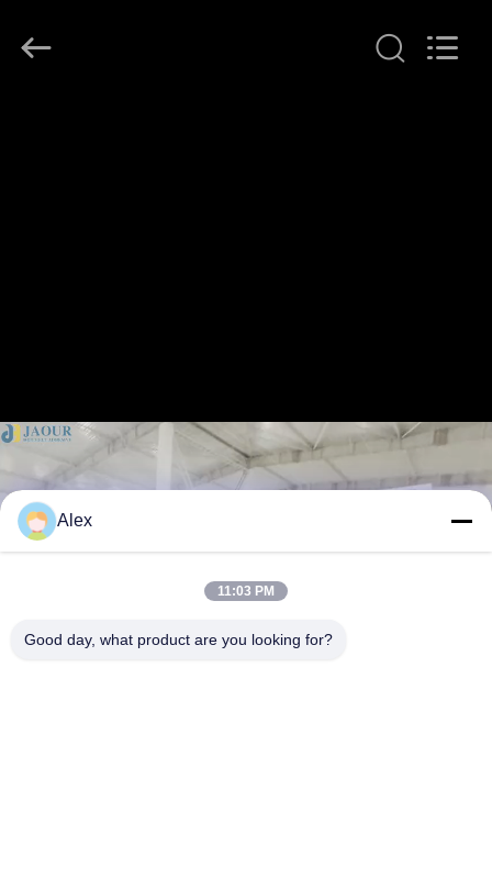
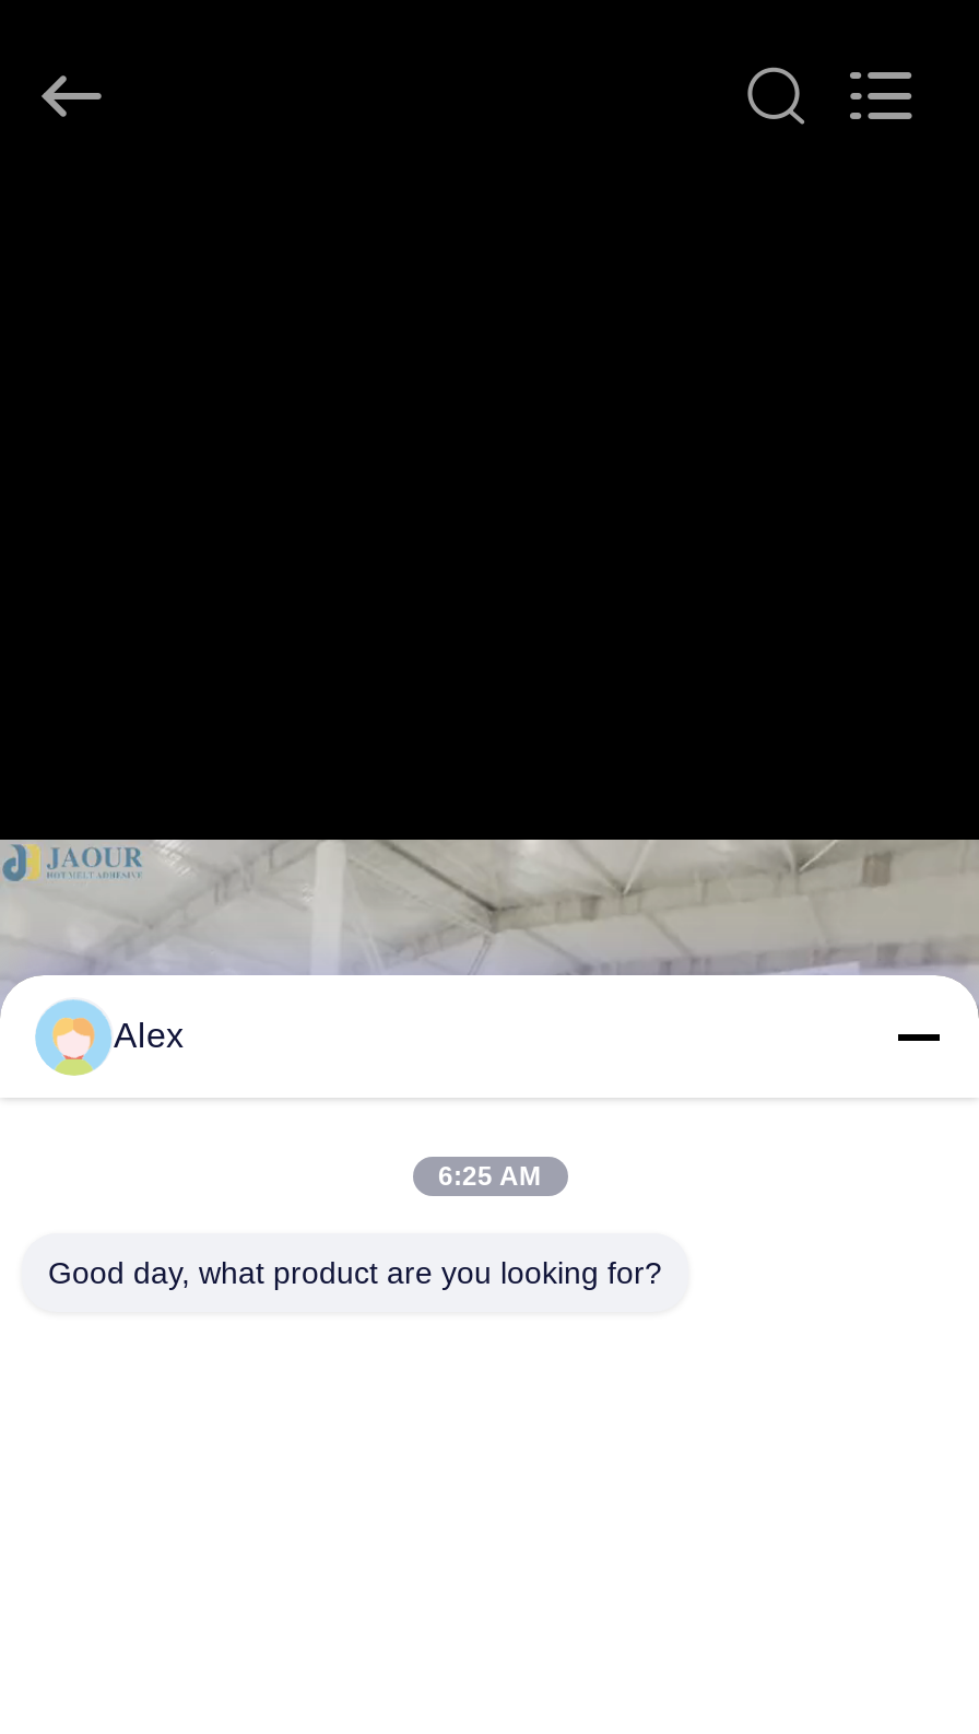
[217,583,275,599] 11:03 PM -> [438,1161,541,1192] 6:25 AM

